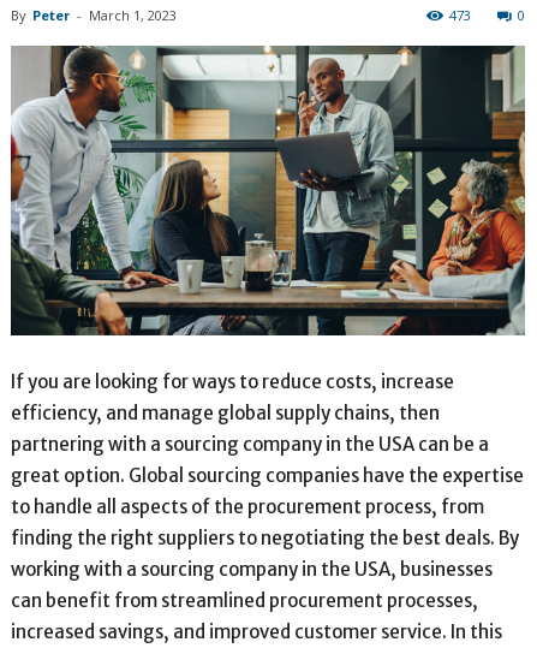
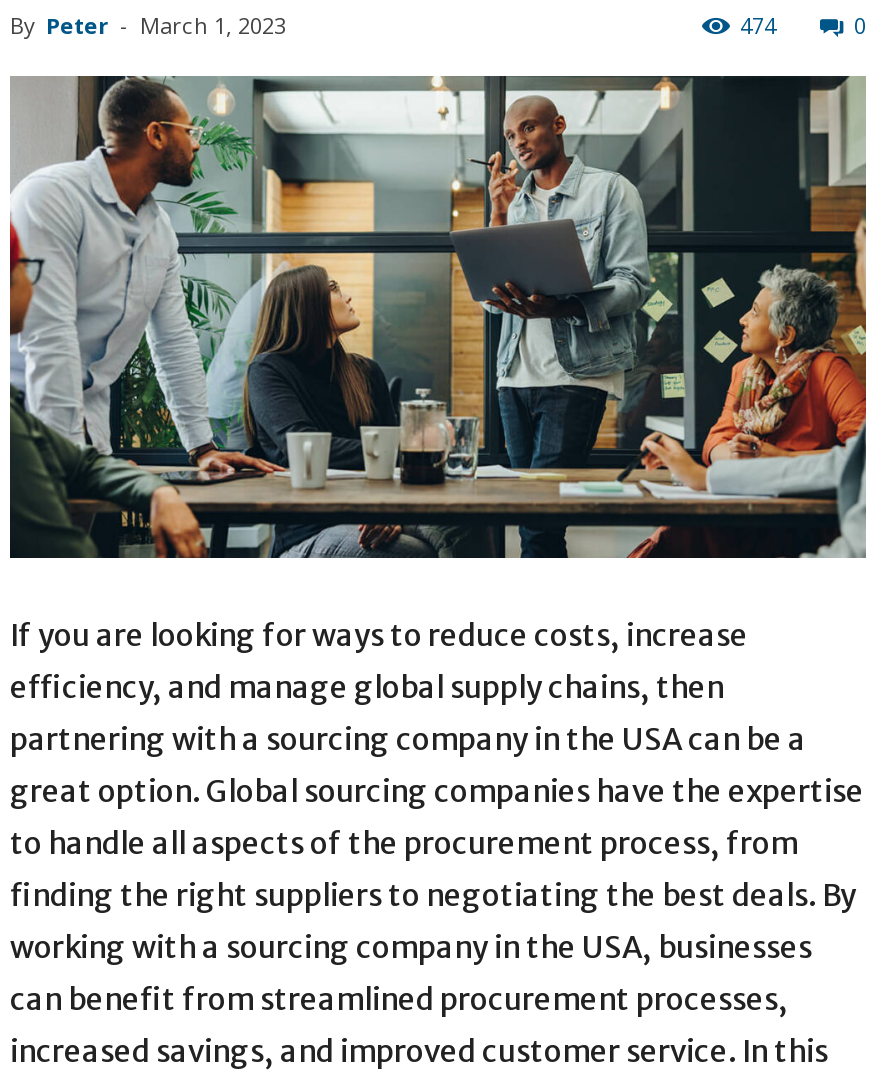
[449,6,471,24] 473 -> [740,10,776,40] 474

